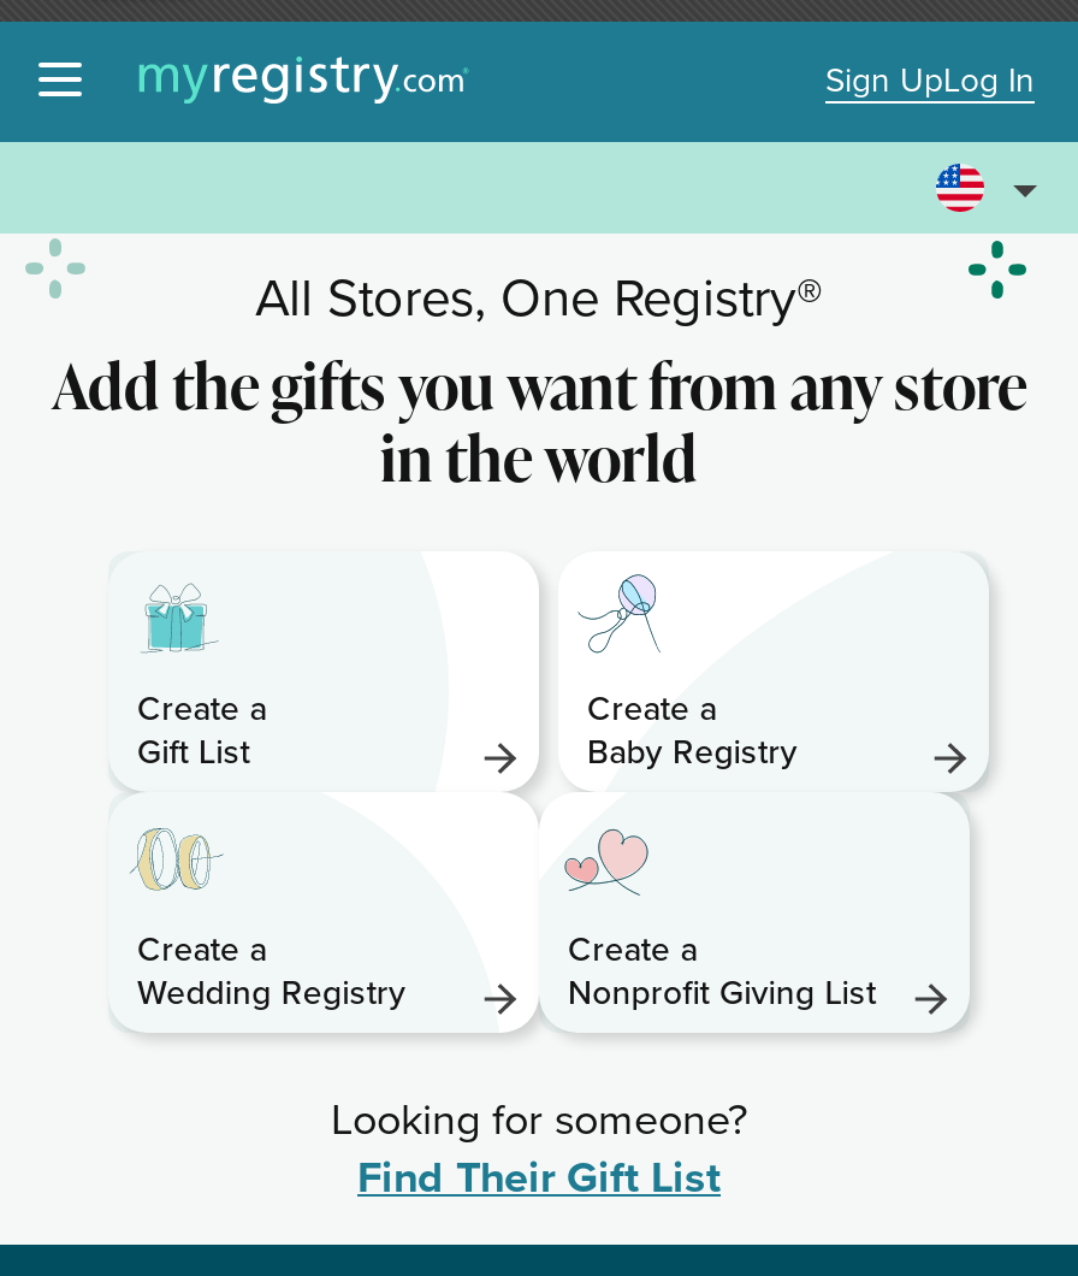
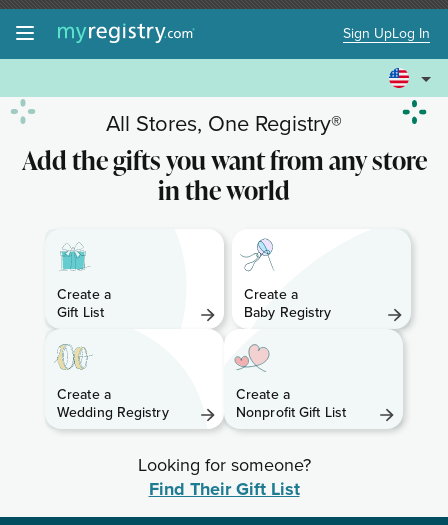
[568,968,876,1016] Nonprofit Giving List -> [236,402,346,422] Nonprofit Gift List

